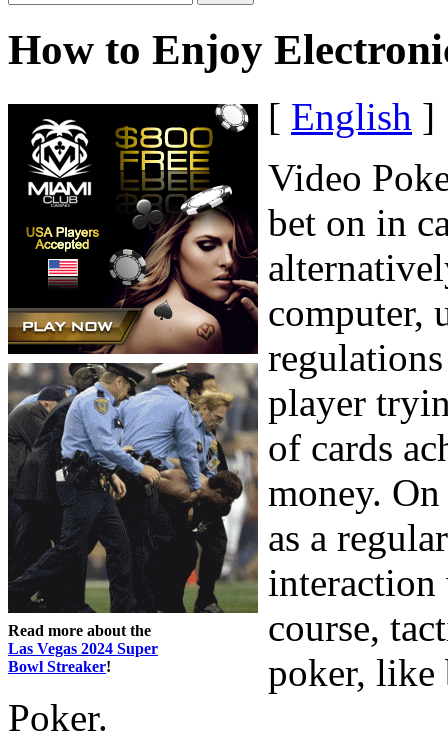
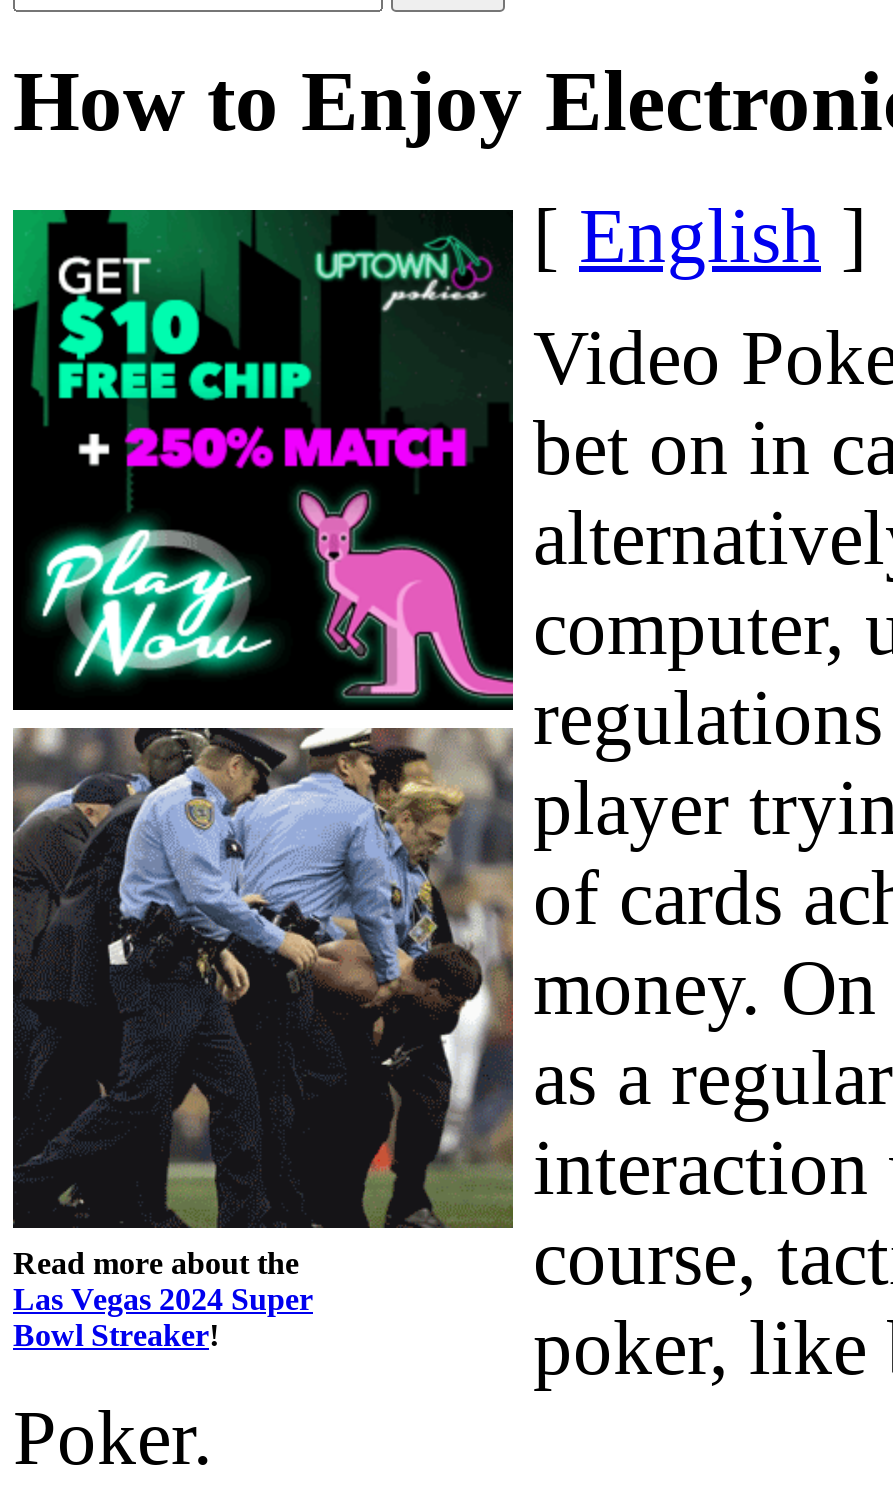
[7,103,259,355] [image] -> [11,208,515,712] [image]

